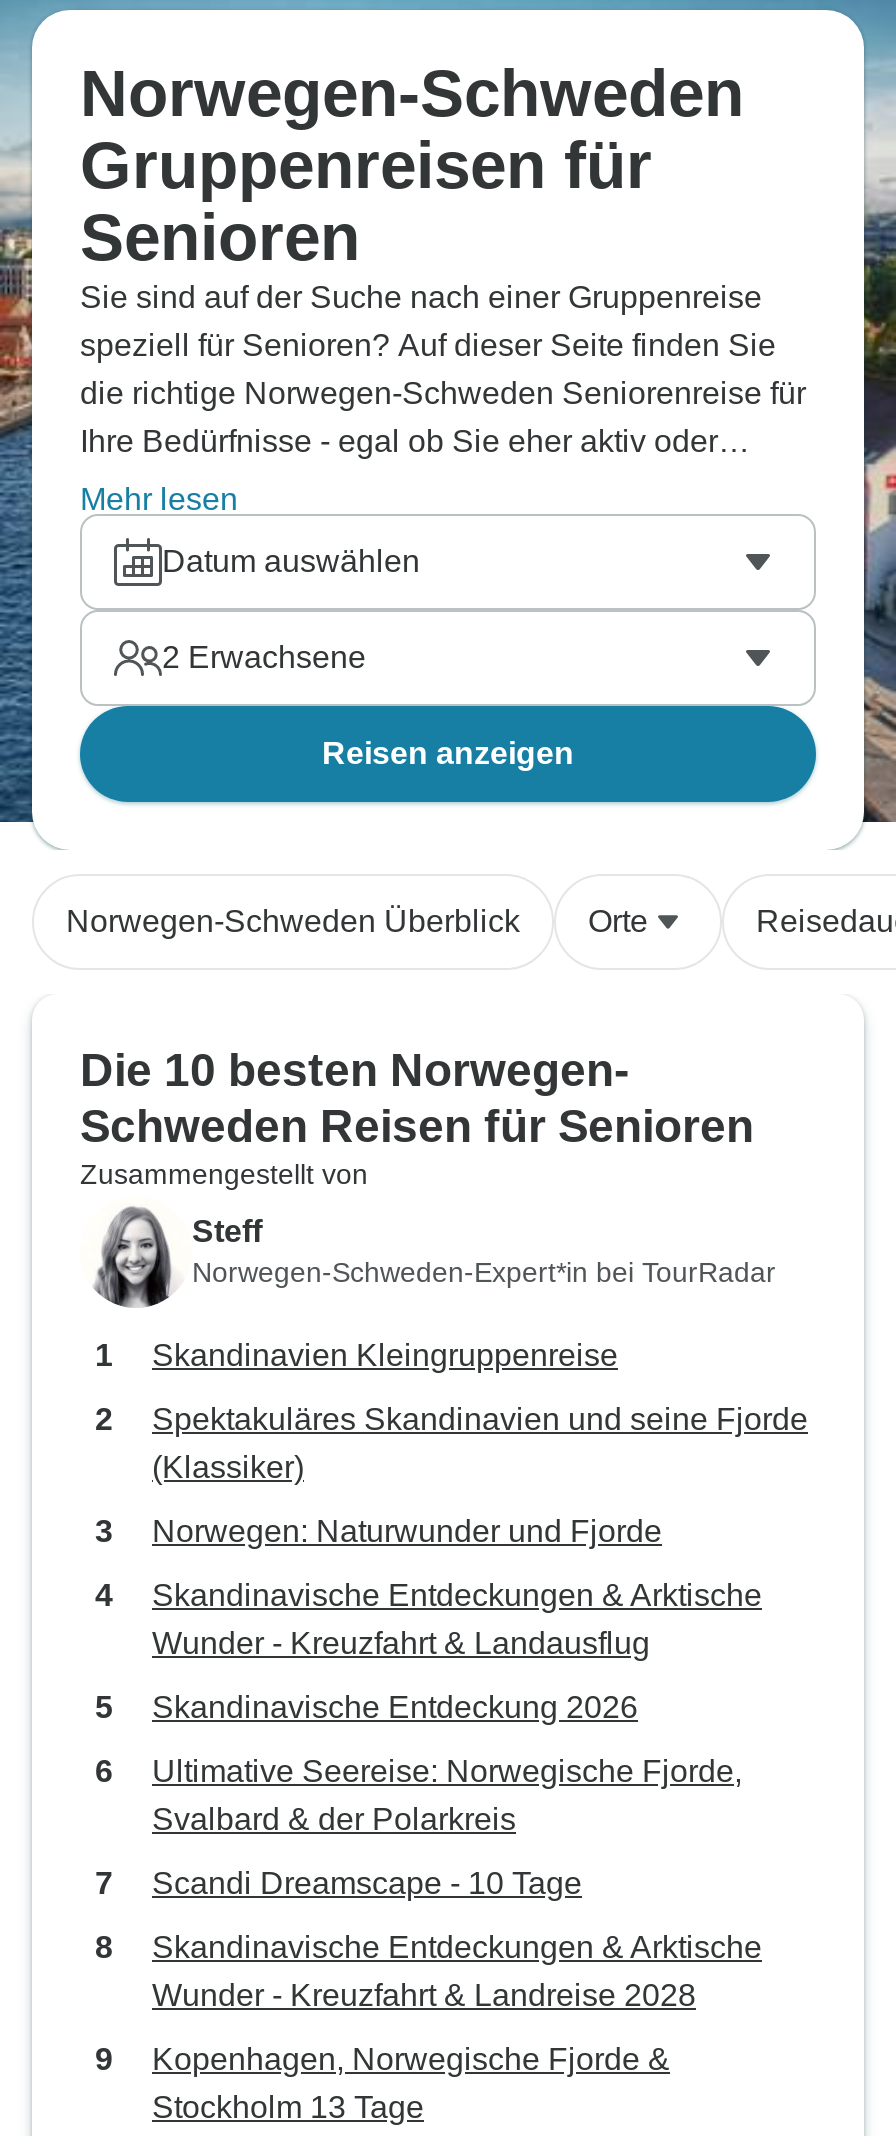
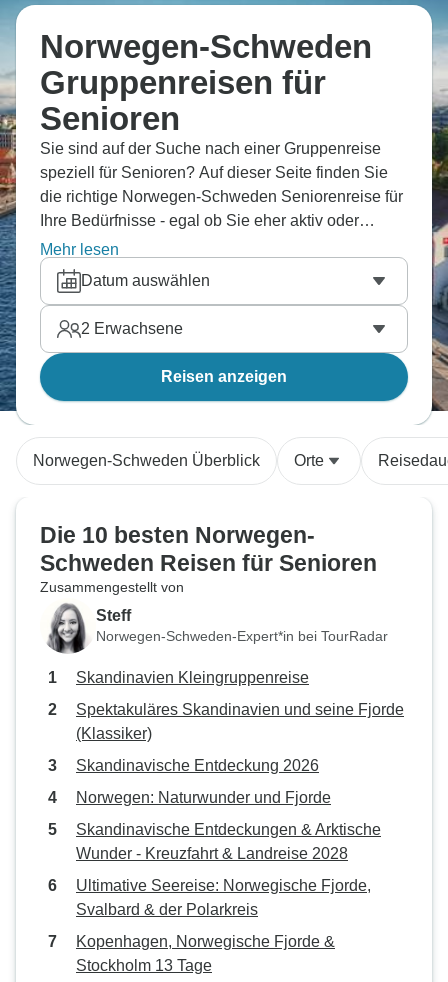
moved [152,1514,762,1612] -> [76,789,381,838]: Norwegen: Naturwunder und Fjorde | Skandinavische Entdeckungen & Arktische
[152,1626,650,1660] Wunder - Kreuzfahrt & Landausflug -> none
moved [152,1690,638,1724] -> [76,757,319,774]: Skandinavische Entdeckung 2026
[152,1866,762,1964] Scandi Dreamscape - 10 Tage | Skandinavische Entdeckungen & Arktische -> none
moved [152,1978,696,2012] -> [76,845,348,862]: Wunder - Kreuzfahrt & Landreise 2028

